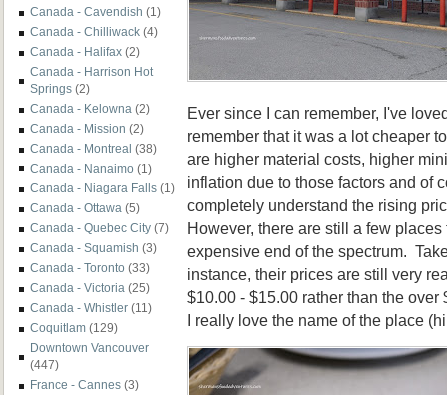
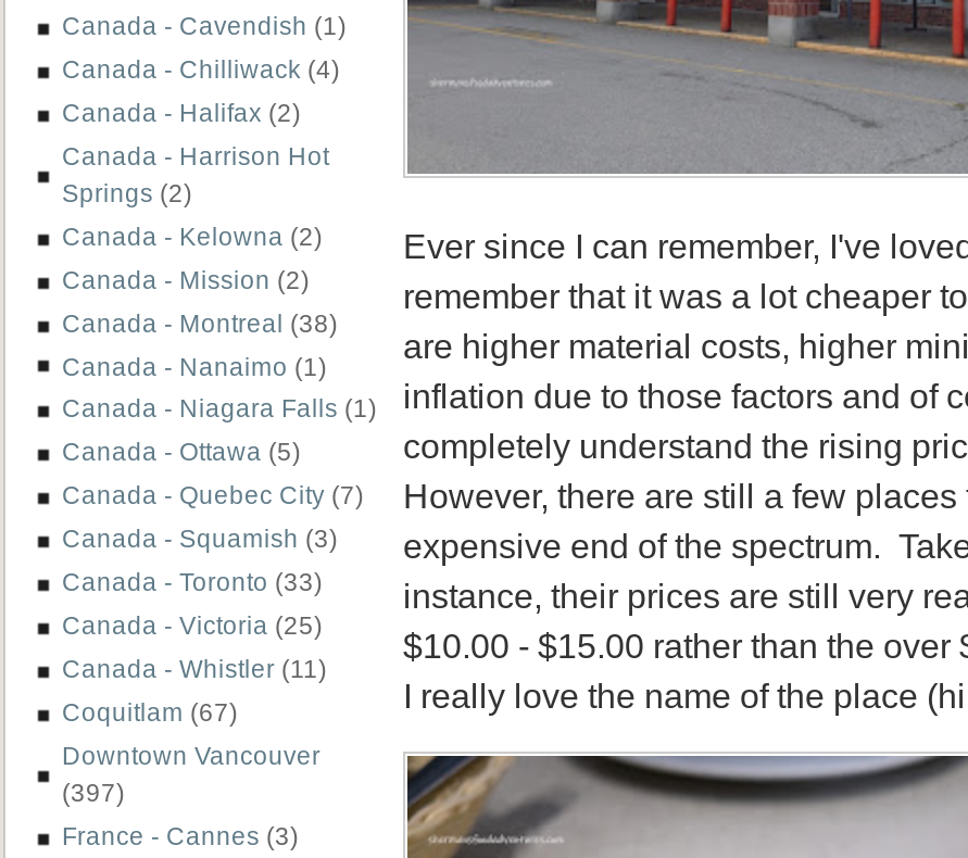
[30,321,118,334] Coquitlam (129) -> [62,697,238,725] Coquitlam (67)
[30,358,59,371] (447) -> [62,777,125,805] (397)

